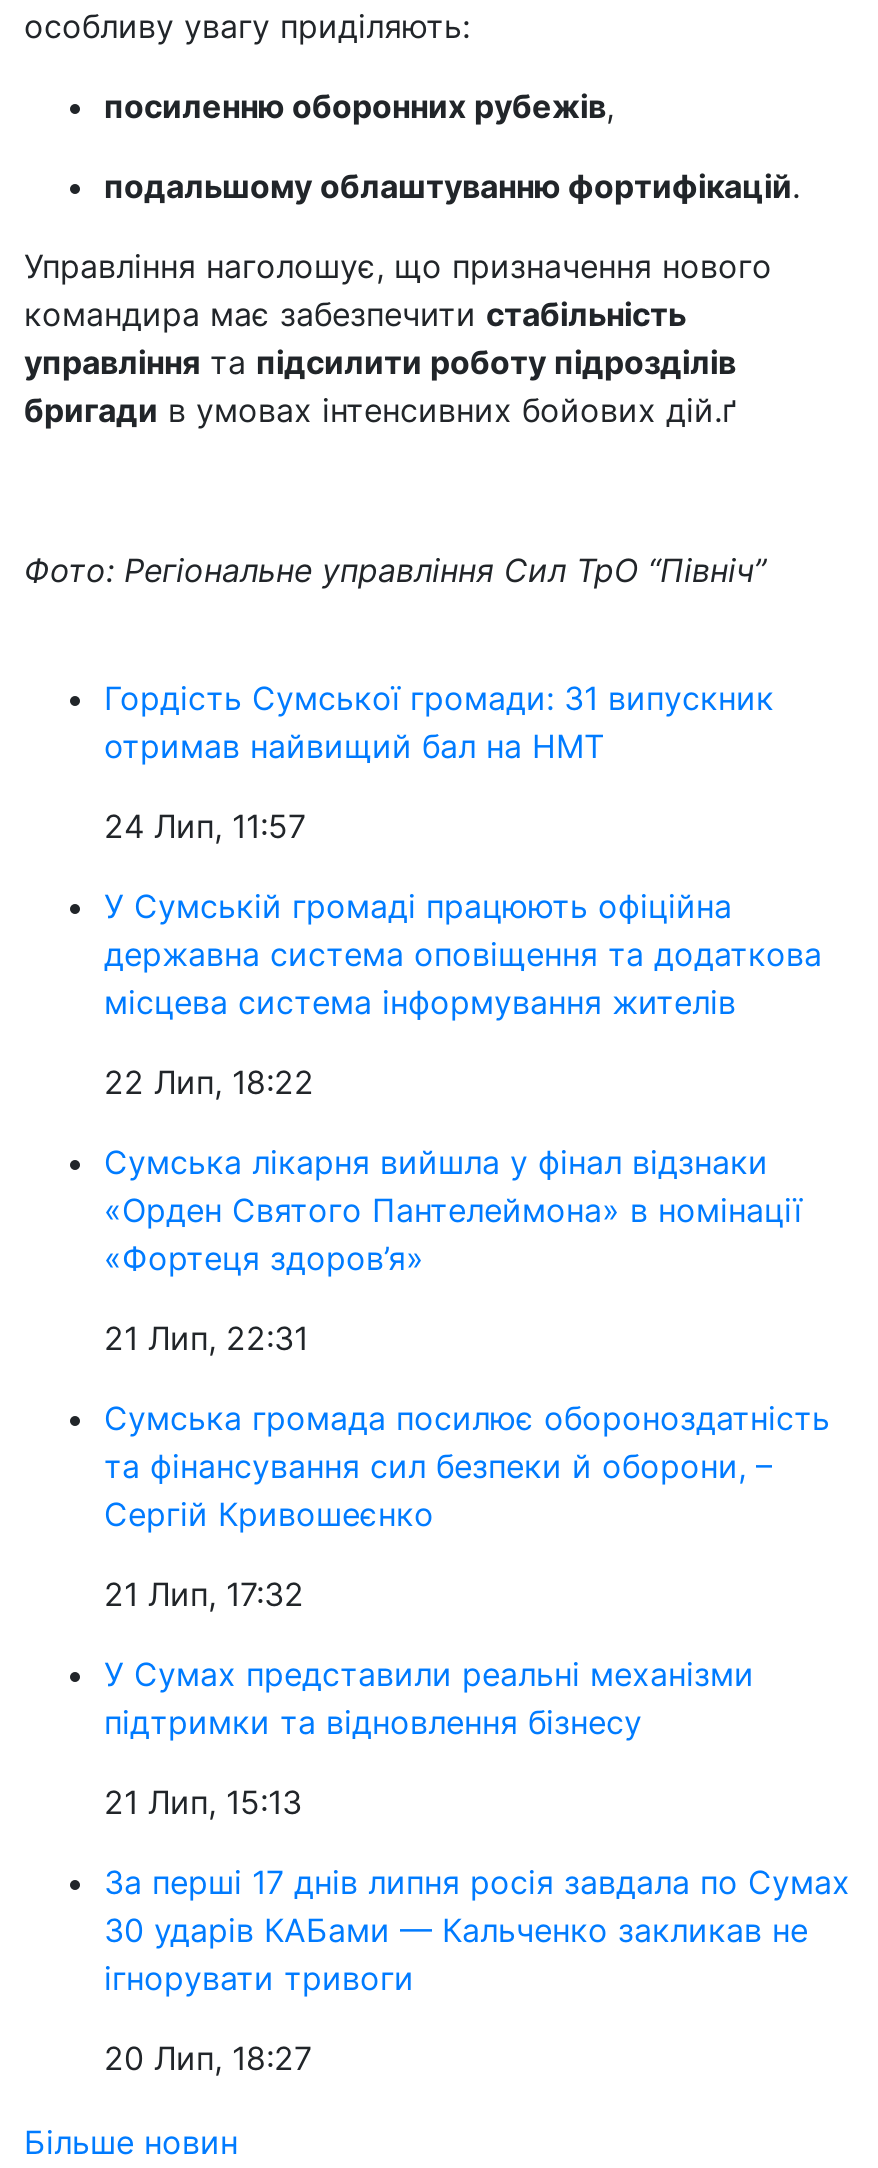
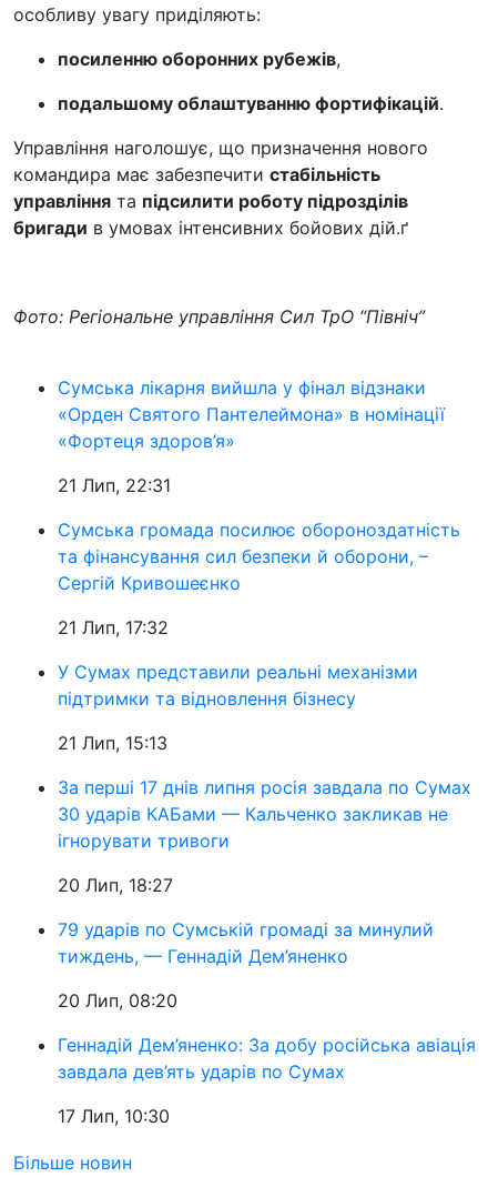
[104,679,822,1103] Гордість Сумської громади: 31 випускник | отримав найвищий бал на НМТ | 24 Лип, 11:57 | У Сумській громаді працюють офіційна | державна система оповіщення та додаткова | місцева система інформування жителів | 22 Лип, 18:22 -> none
moved [104,1143,850,2079] -> [58,377,471,896]: Сумська лікарня вийшла у фінал відзнаки | «Орден Святого Пантелеймона» в номінації | «Фортеця здоров’я» | ... | ігнорувати тривоги | 20 Лип, 18:27
none -> [58,919,476,1127] 79 ударів по Сумській громаді за минулий | тиждень, — Геннадій Дем’яненко | 20 Лип, 08:20 | Геннадій Дем’яненко: За добу російська авіація | завдала дев’ять ударів по Сумах | 17 Лип, 10:30

